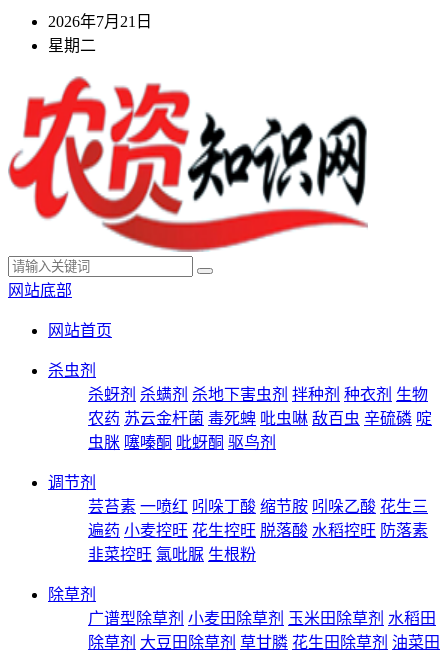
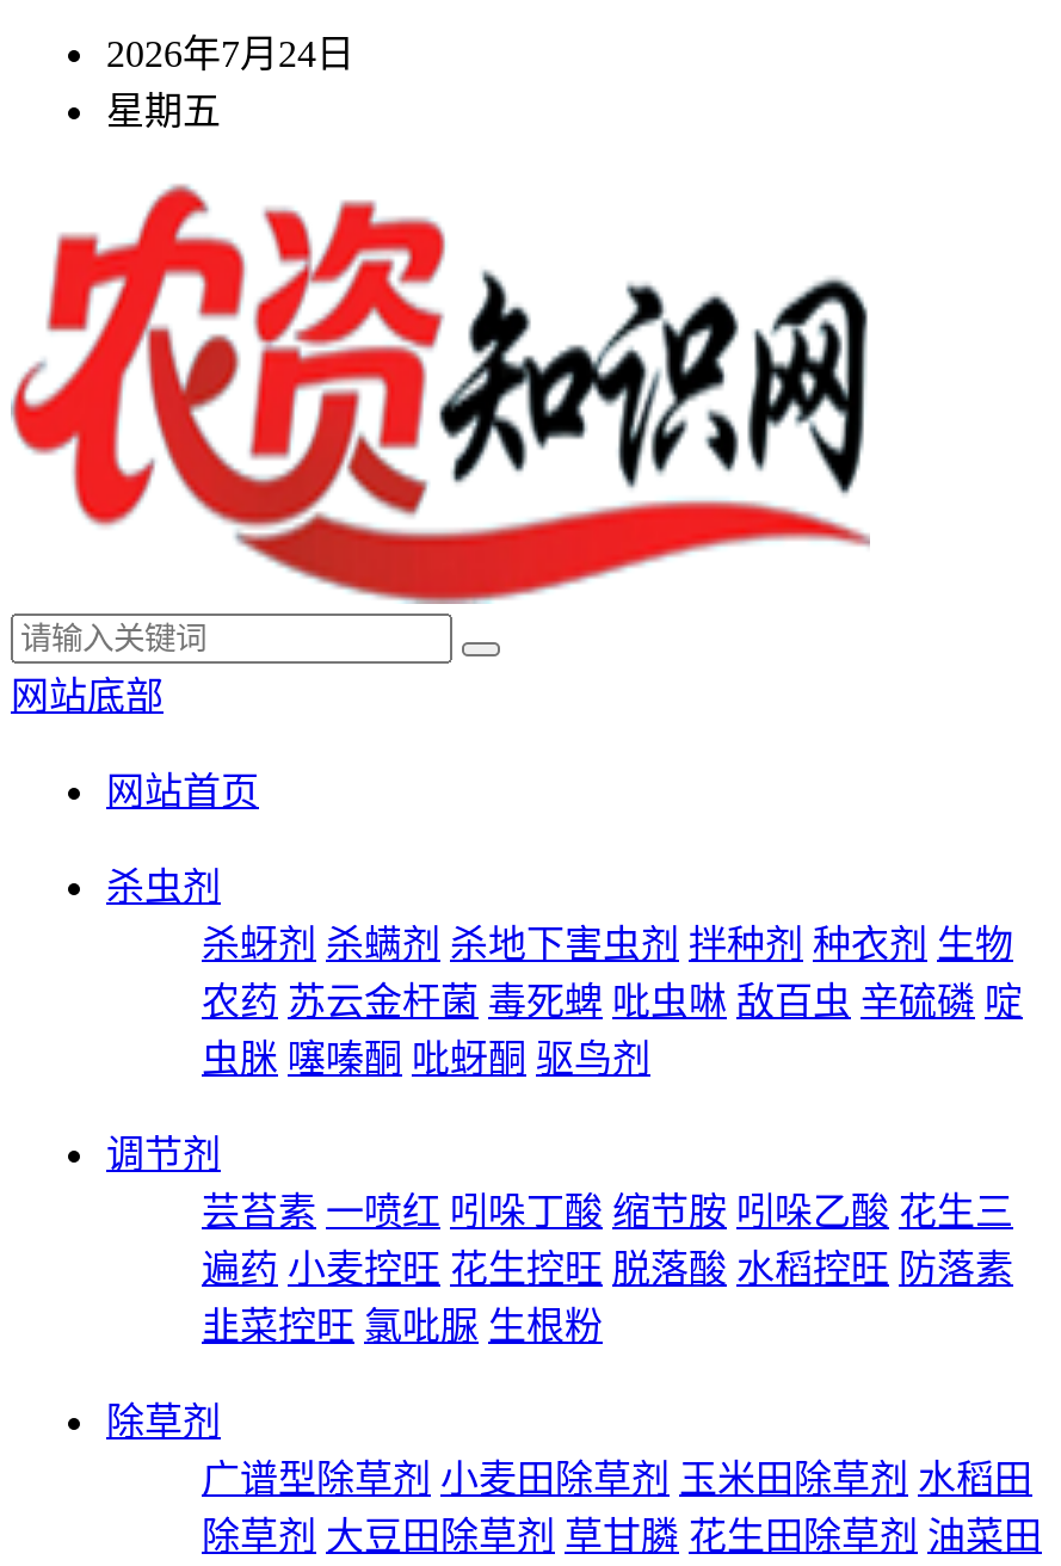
[48,13,152,30] 2026年7月21日 -> [106,33,354,74] 2026年7月24日
[48,37,96,54] 星期二 -> [106,91,221,131] 星期五

